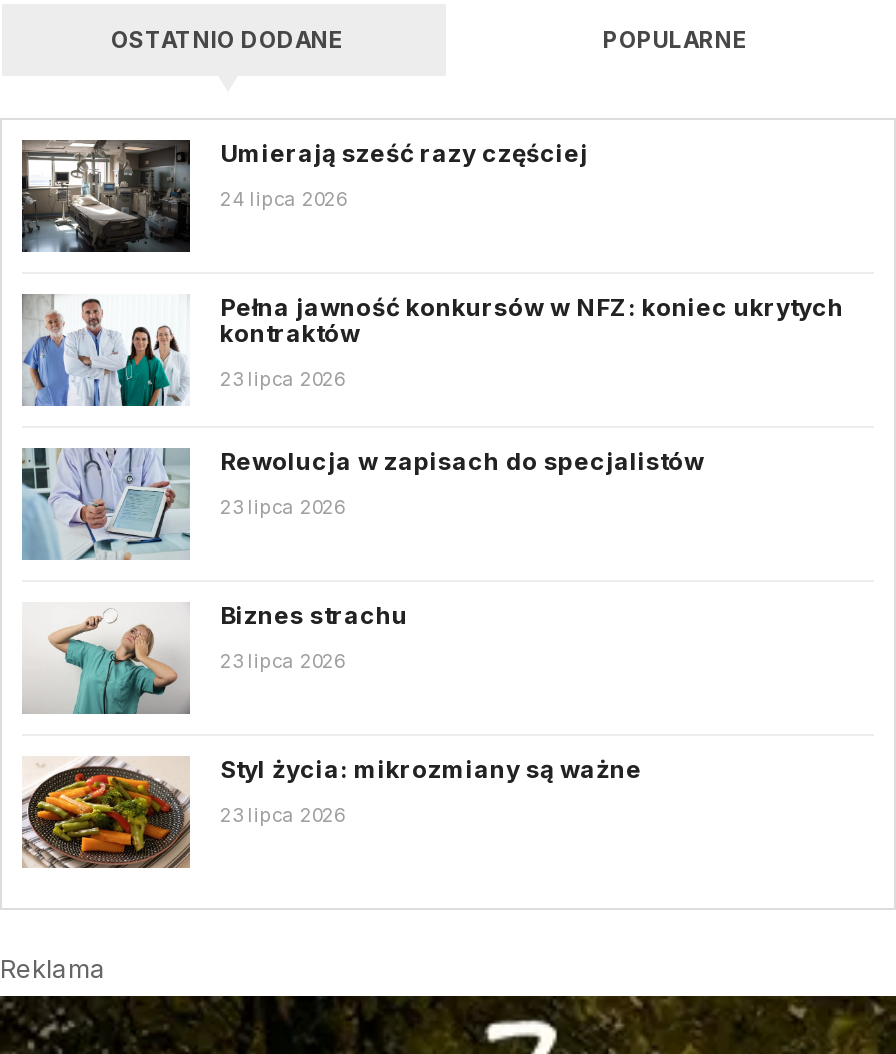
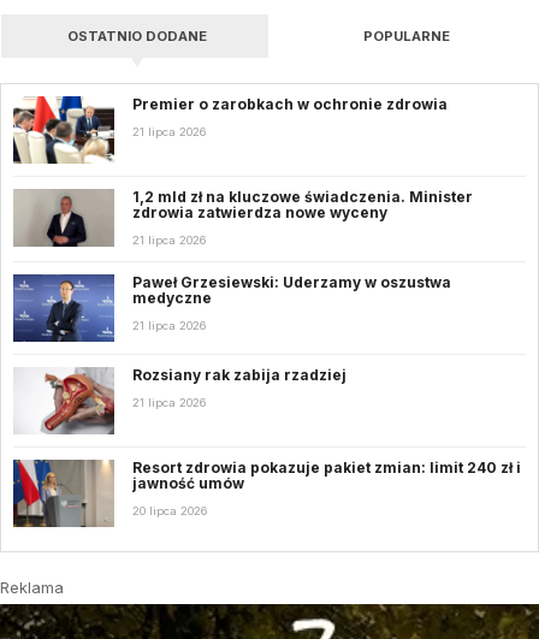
[20,138,588,254] [image] | Umierają sześć razy częściej -> [13,95,451,164] [image] | Premier o zarobkach w ochronie zdrowia
[220,188,348,210] 24 lipca 2026 -> [132,125,207,139] 21 lipca 2026
[24,292,844,408] [image] | Pełna jawność konkursów w NFZ: koniec ukrytych | kontraktów -> [16,188,473,249] [image] | 1,2 mld zł na kluczowe świadczenia. Minister | zdrowia zatwierdza nowe wyceny
[220,368,346,390] 23 lipca 2026 -> [132,234,207,247] 21 lipca 2026
[20,446,704,562] [image] | Rewolucja w zapisach do specjalistów -> [13,273,451,342] [image] | Paweł Grzesiewski: Uderzamy w oszustwa | medyczne
[220,496,346,518] 23 lipca 2026 -> [132,319,207,332] 21 lipca 2026
[24,600,408,714] [image] | Biznes strachu -> [22,366,346,434] [image] | Rozsiany rak zabija rzadziej
[220,650,346,672] 23 lipca 2026 -> [132,396,207,409] 21 lipca 2026
[22,754,642,868] [image] | Styl życia: mikrozmiany są ważne -> [12,458,521,528] [image] | Resort zdrowia pokazuje pakiet zmian: limit 240 zł i | jawność umów
[220,804,346,826] 23 lipca 2026 -> [132,504,208,518] 20 lipca 2026

